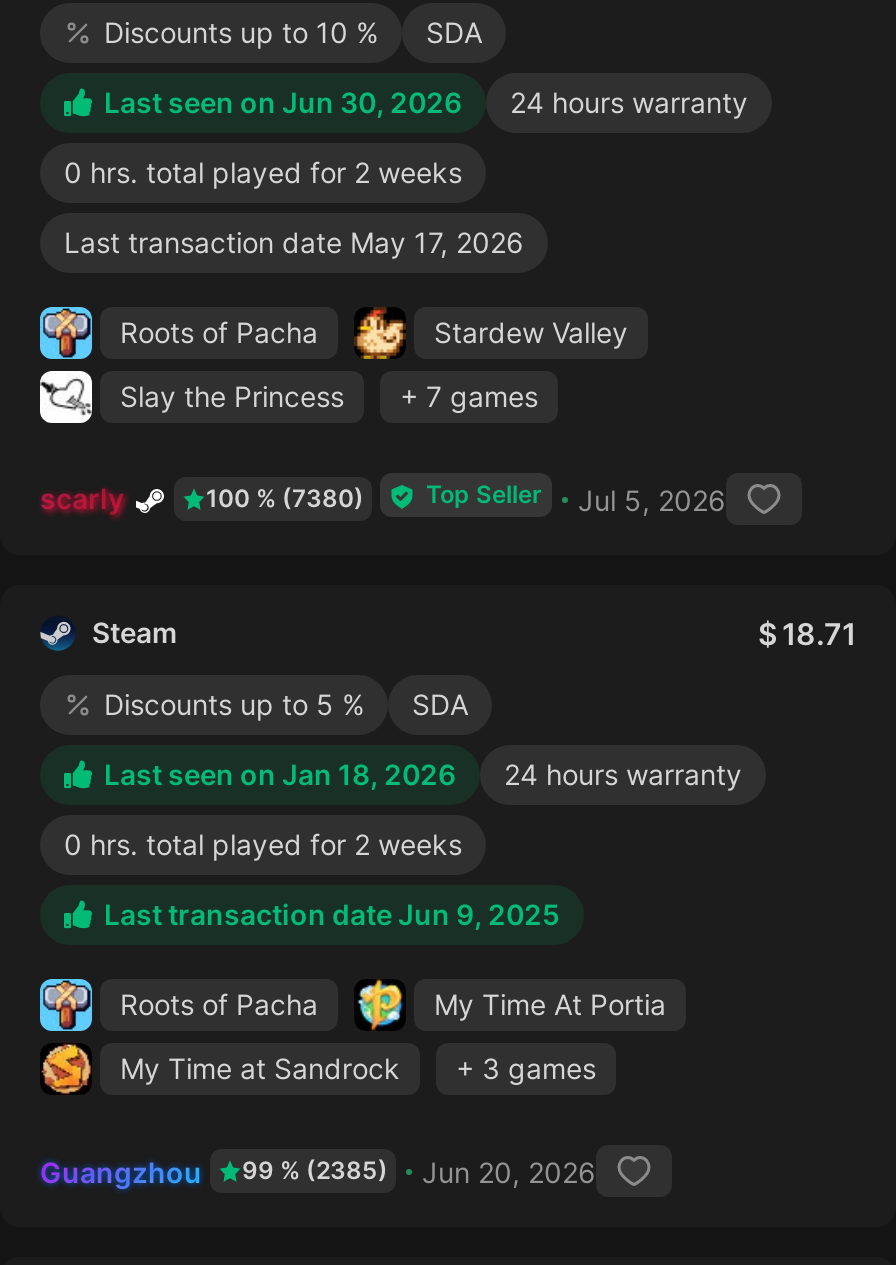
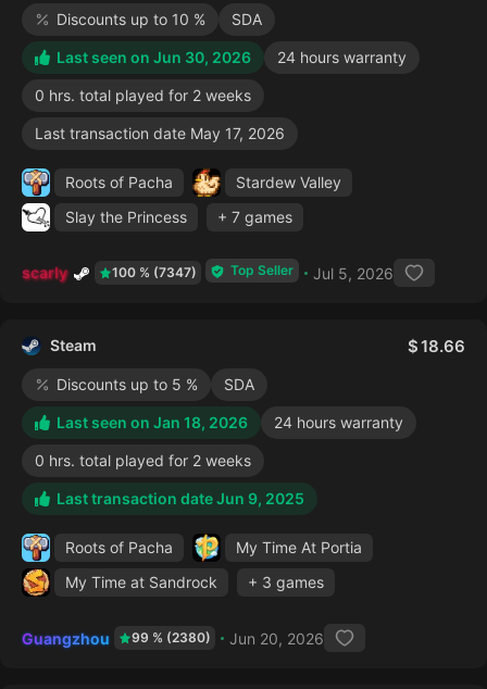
[206,483,364,513] 100 % (7380) -> [112,264,197,280] 100 % (7347)
[782,615,856,653] 18.71 -> [421,336,465,356] 18.66
[40,1154,596,1188] Guangzhou 99 % (2385) Jun 20, 2026 -> [22,629,324,647] Guangzhou 99 % (2380) Jun 20, 2026

